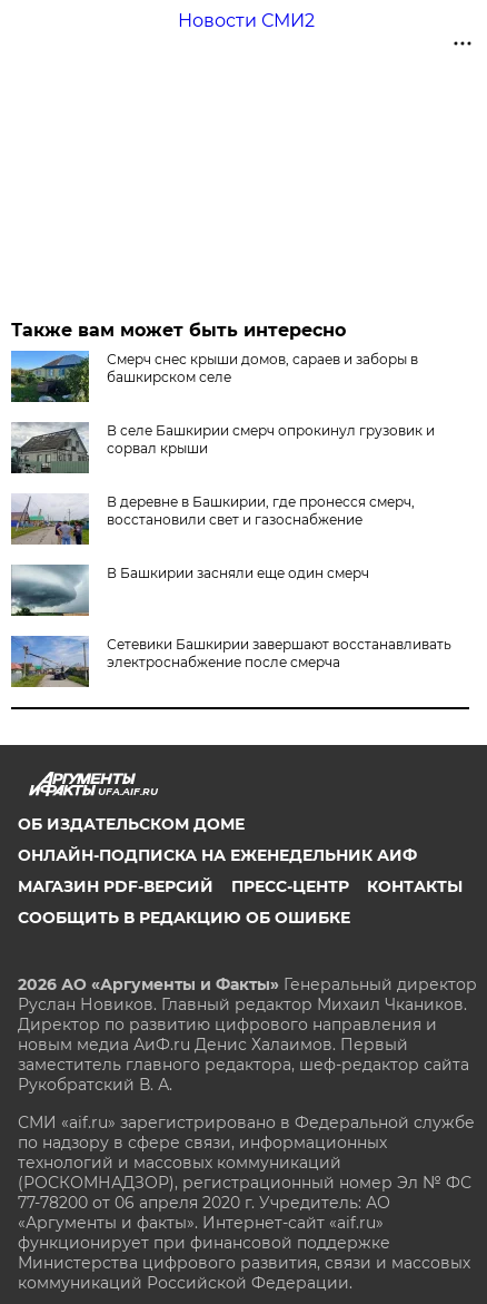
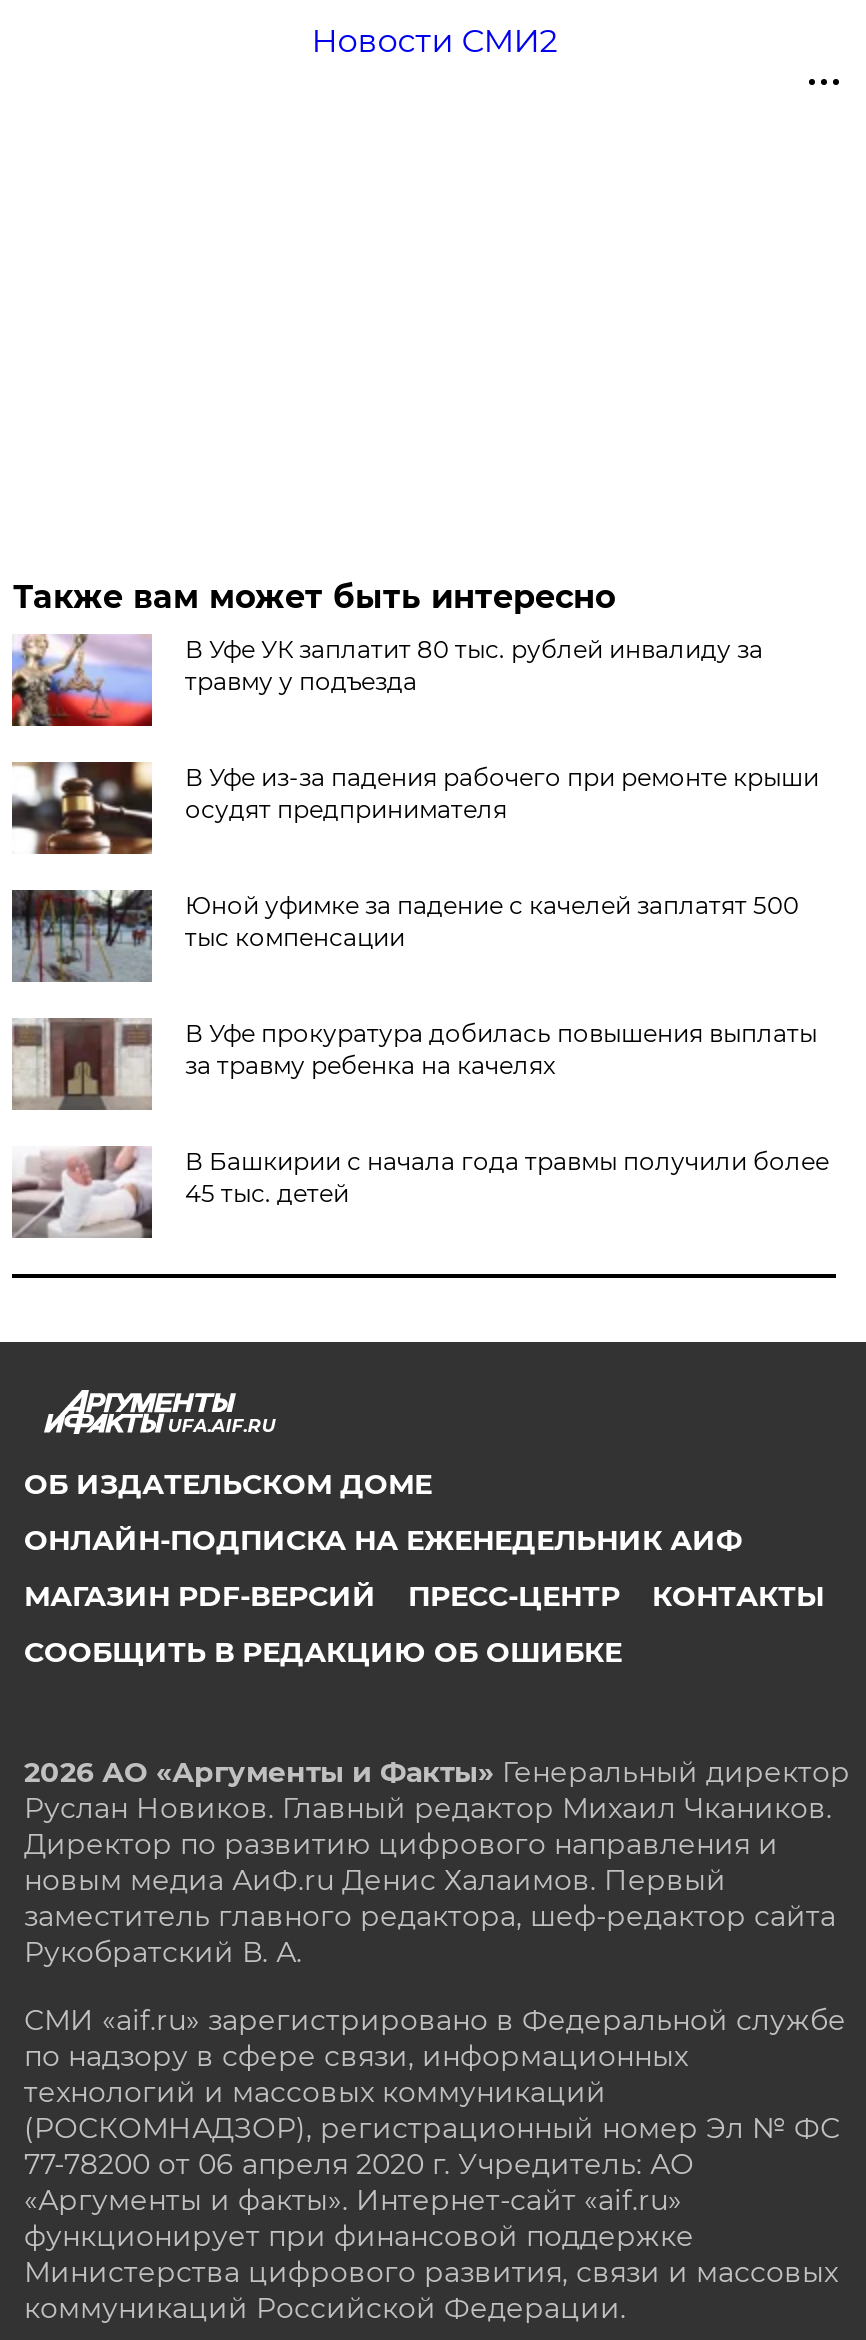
[10,350,419,403] [image] | Смерч снес крыши домов, сараев и заборы в | башкирском селе -> [10,632,763,728] [image] | В Уфе УК заплатит 80 тыс. рублей инвалиду за | травму у подъезда
[10,422,435,474] [image] | В селе Башкирии смерч опрокинул грузовик и | сорвал крыши -> [12,760,819,856] [image] | В Уфе из-за падения рабочего при ремонте крыши | осудят предпринимателя
[10,493,415,546] [image] | В деревне в Башкирии, где пронесся смерч, | восстановили свет и газоснабжение -> [10,888,799,984] [image] | Юной уфимке за падение с качелей заплатят 500 | тыс компенсации
[10,565,370,616] [image] | В Башкирии засняли еще один смерч -> [12,1018,817,1112] [image] | В Уфе прокуратура добилась повышения выплаты | за травму ребенка на качелях
[10,635,452,687] [image] | Сетевики Башкирии завершают восстанавливать | электроснабжение после смерча -> [10,1144,829,1240] [image] | В Башкирии с начала года травмы получили более | 45 тыс. детей

